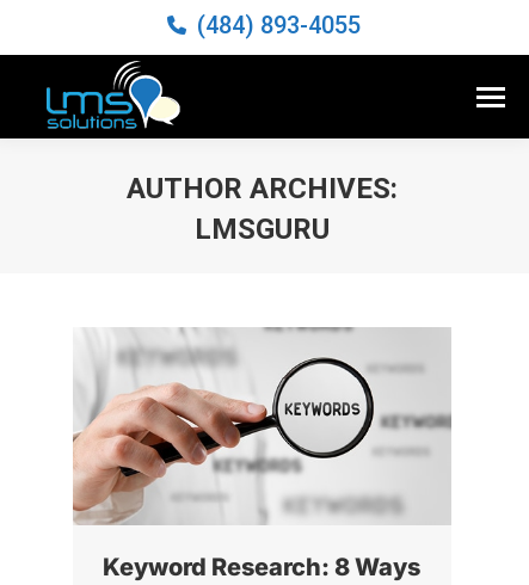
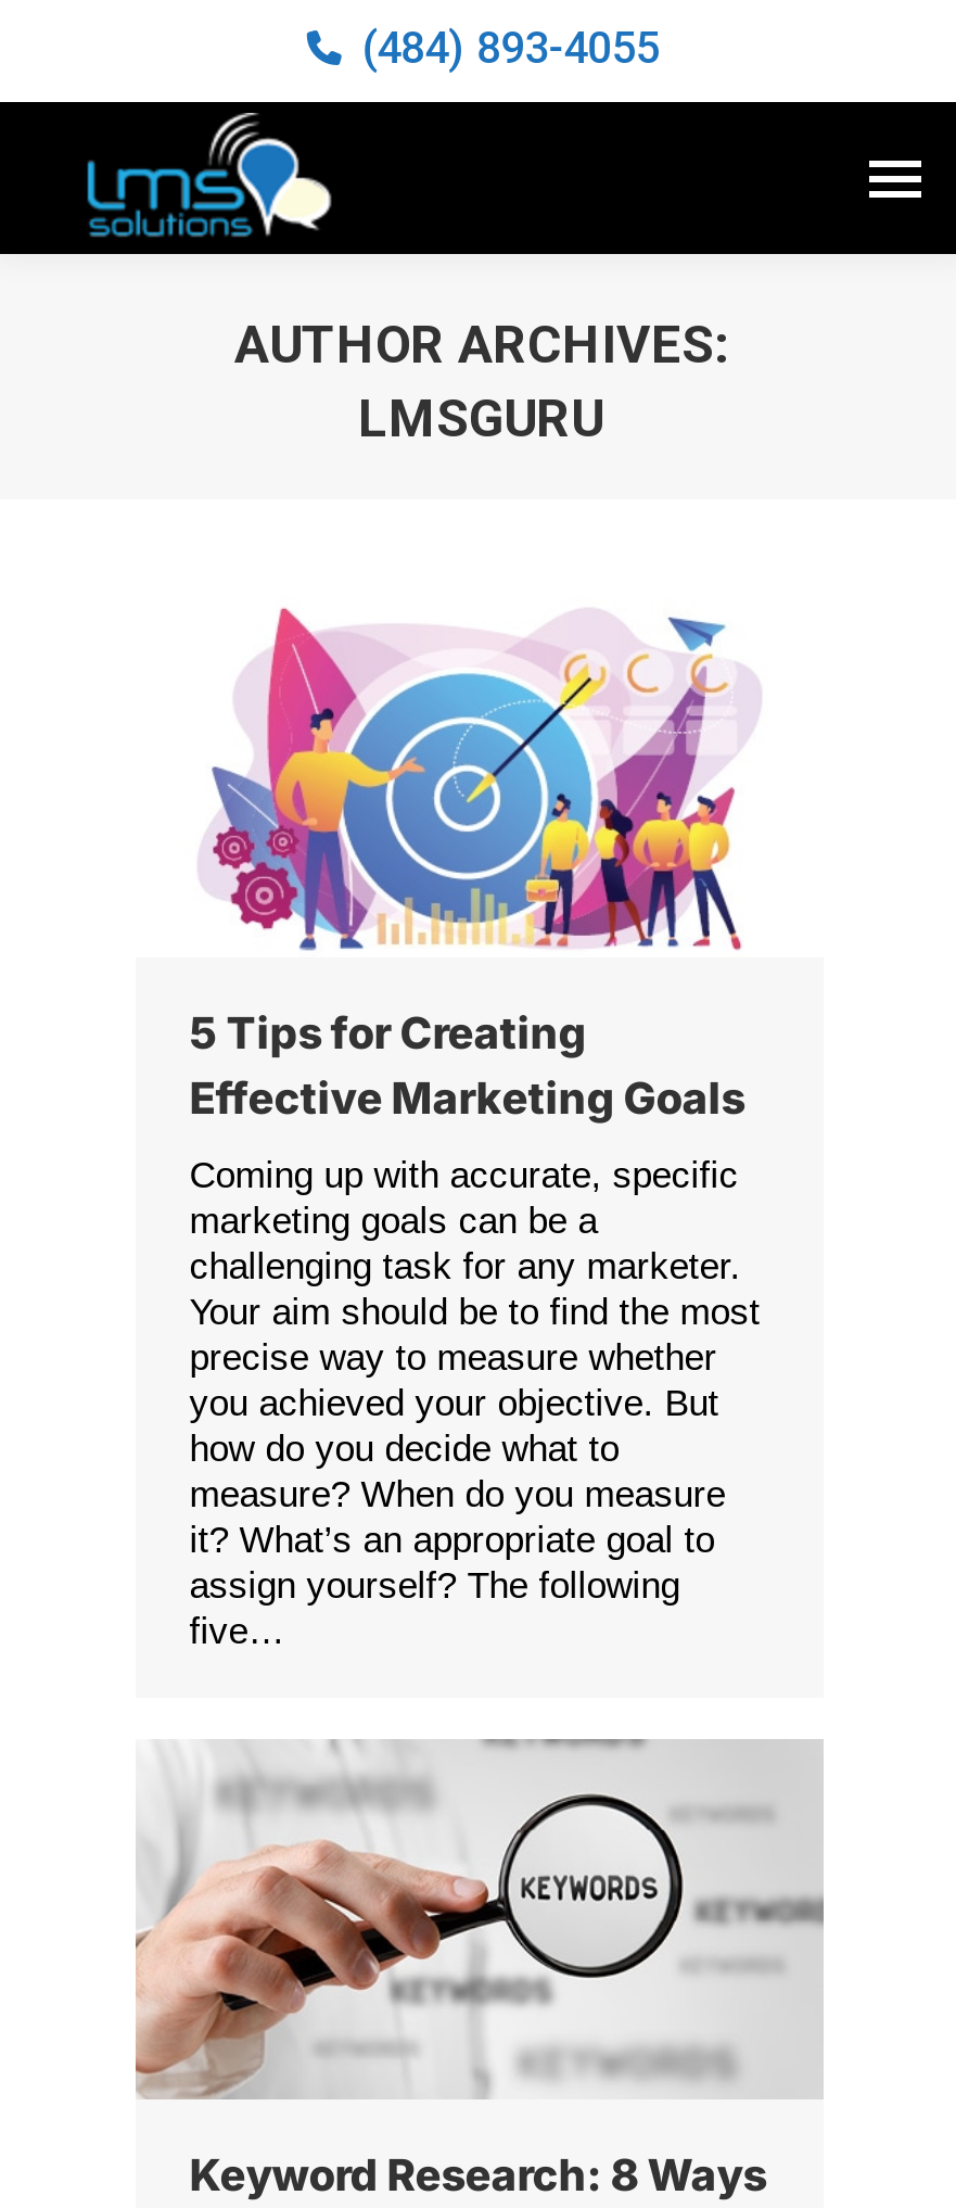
none -> [189,608,760,1652] [image] | 5 Tips for Creating | Effective Marketing Goals | Coming up with accurate, specific | marketing goals can be a | challenging task for any marketer. | Your aim should be to find the most | precise way to measure whether | you achieved your objective. But | how do you decide what to | measure? When do you measure | it? What’s an appropriate goal to | assign yourself? The following | five…

